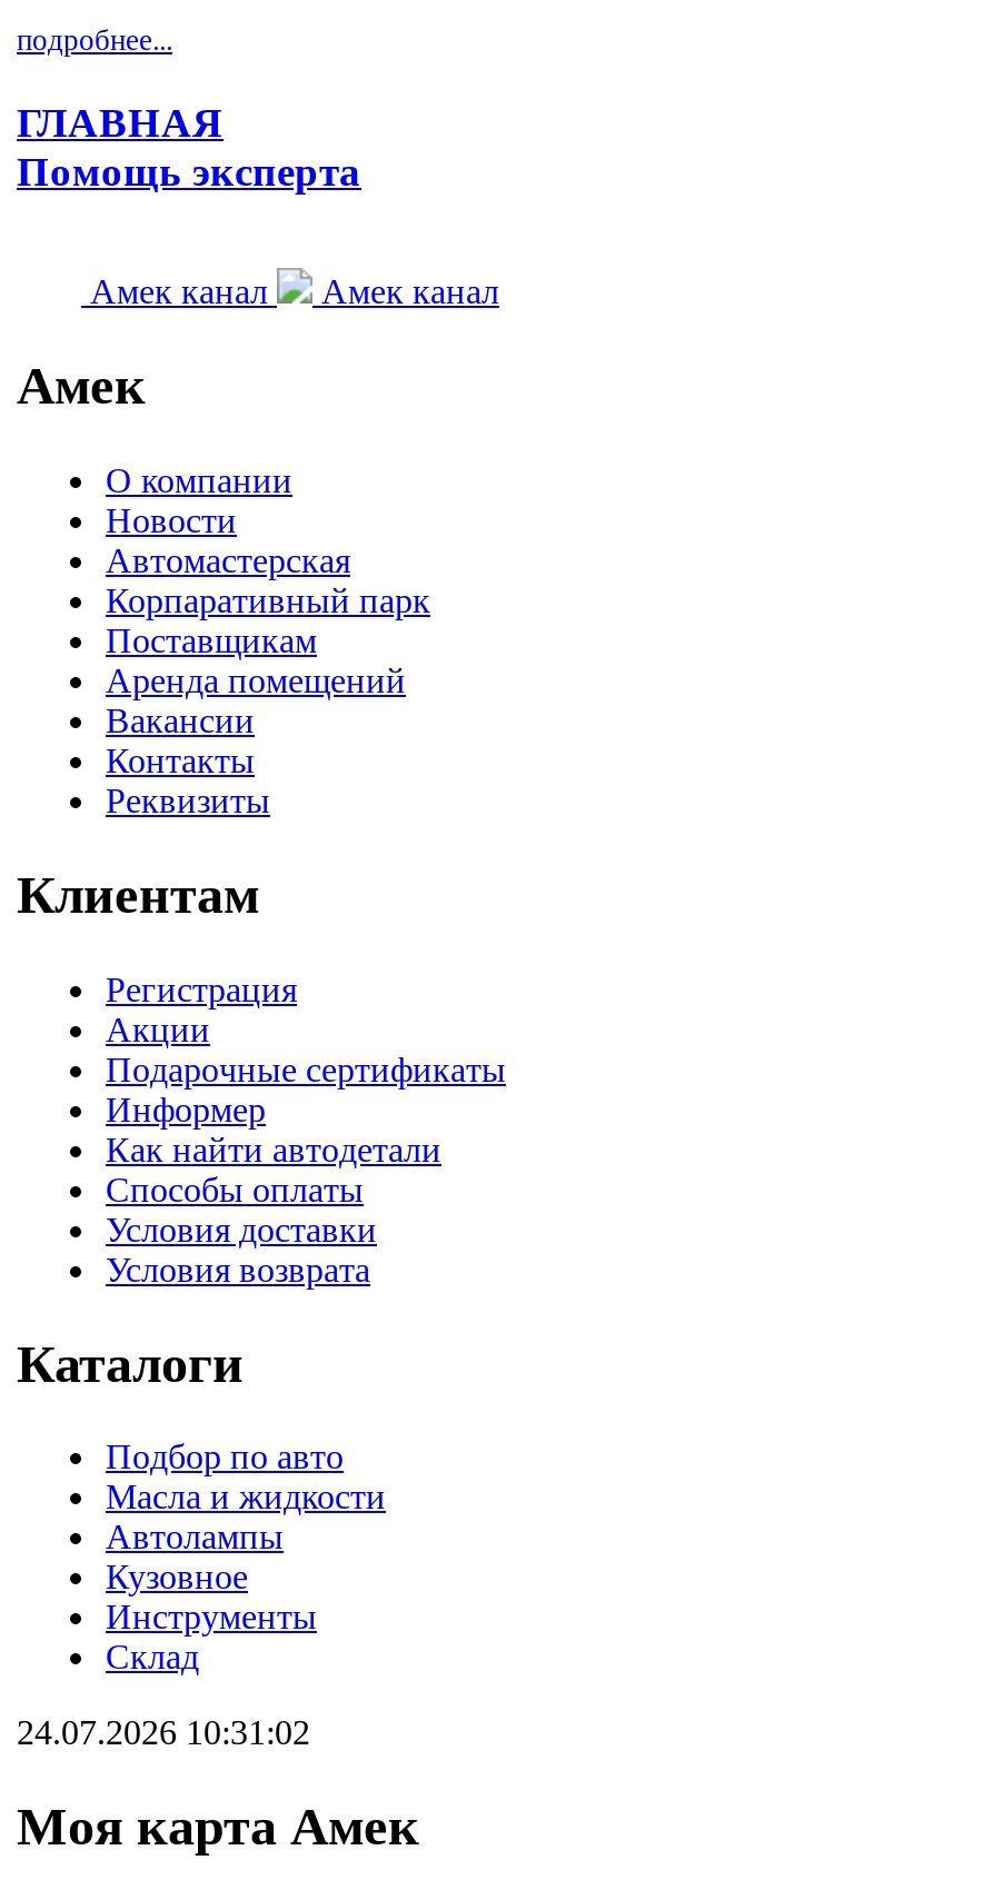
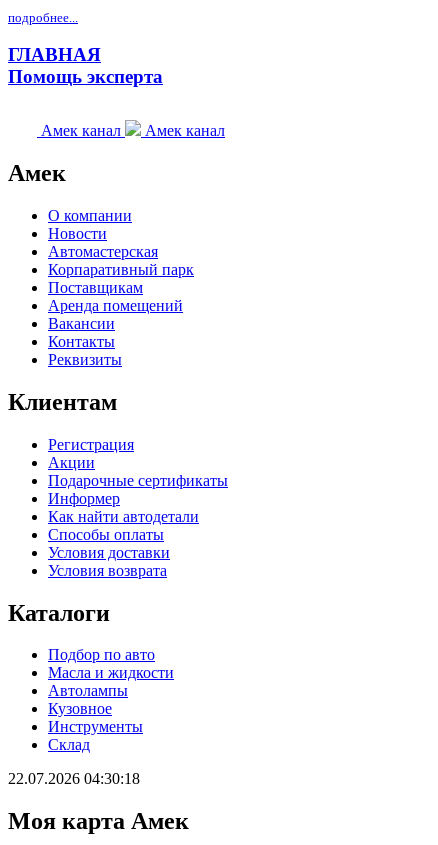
[17,1714,310,1752] 24.07.2026 10:31:02 -> [8,770,140,787] 22.07.2026 04:30:18

